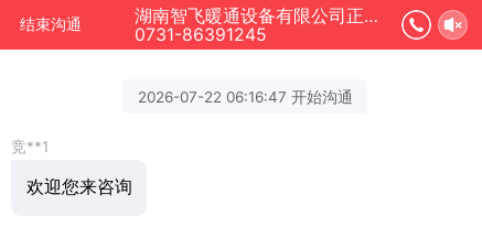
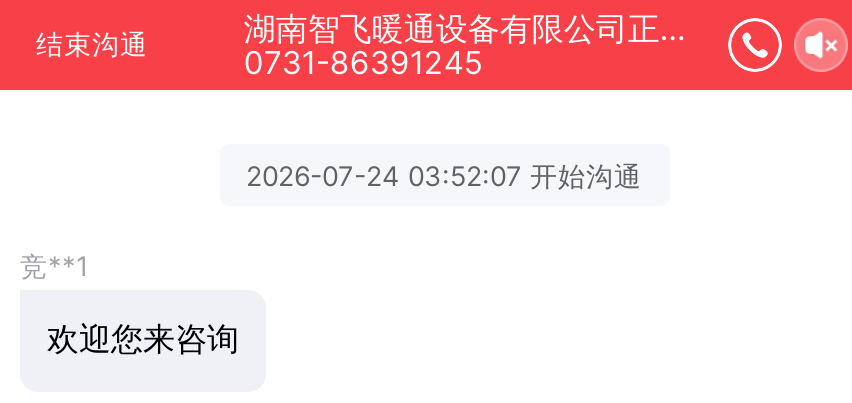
[137,88,352,105] 2026-07-22 06:16:47 开始沟通 -> [246,159,642,191] 2026-07-24 03:52:07 开始沟通

